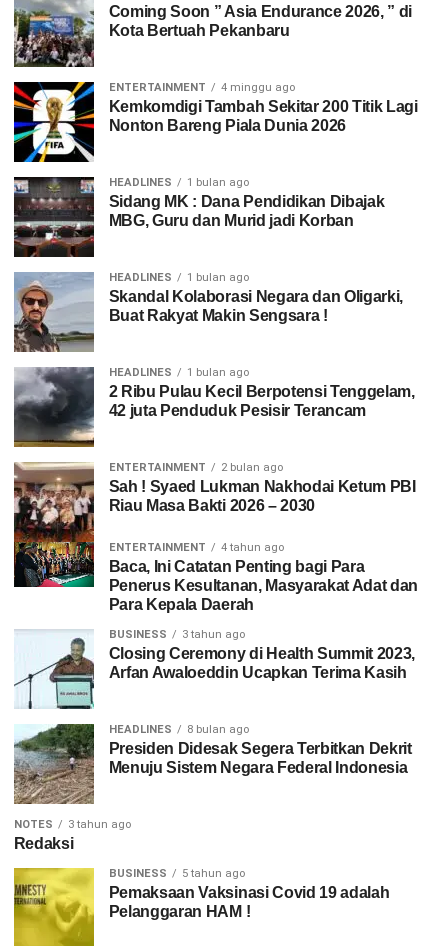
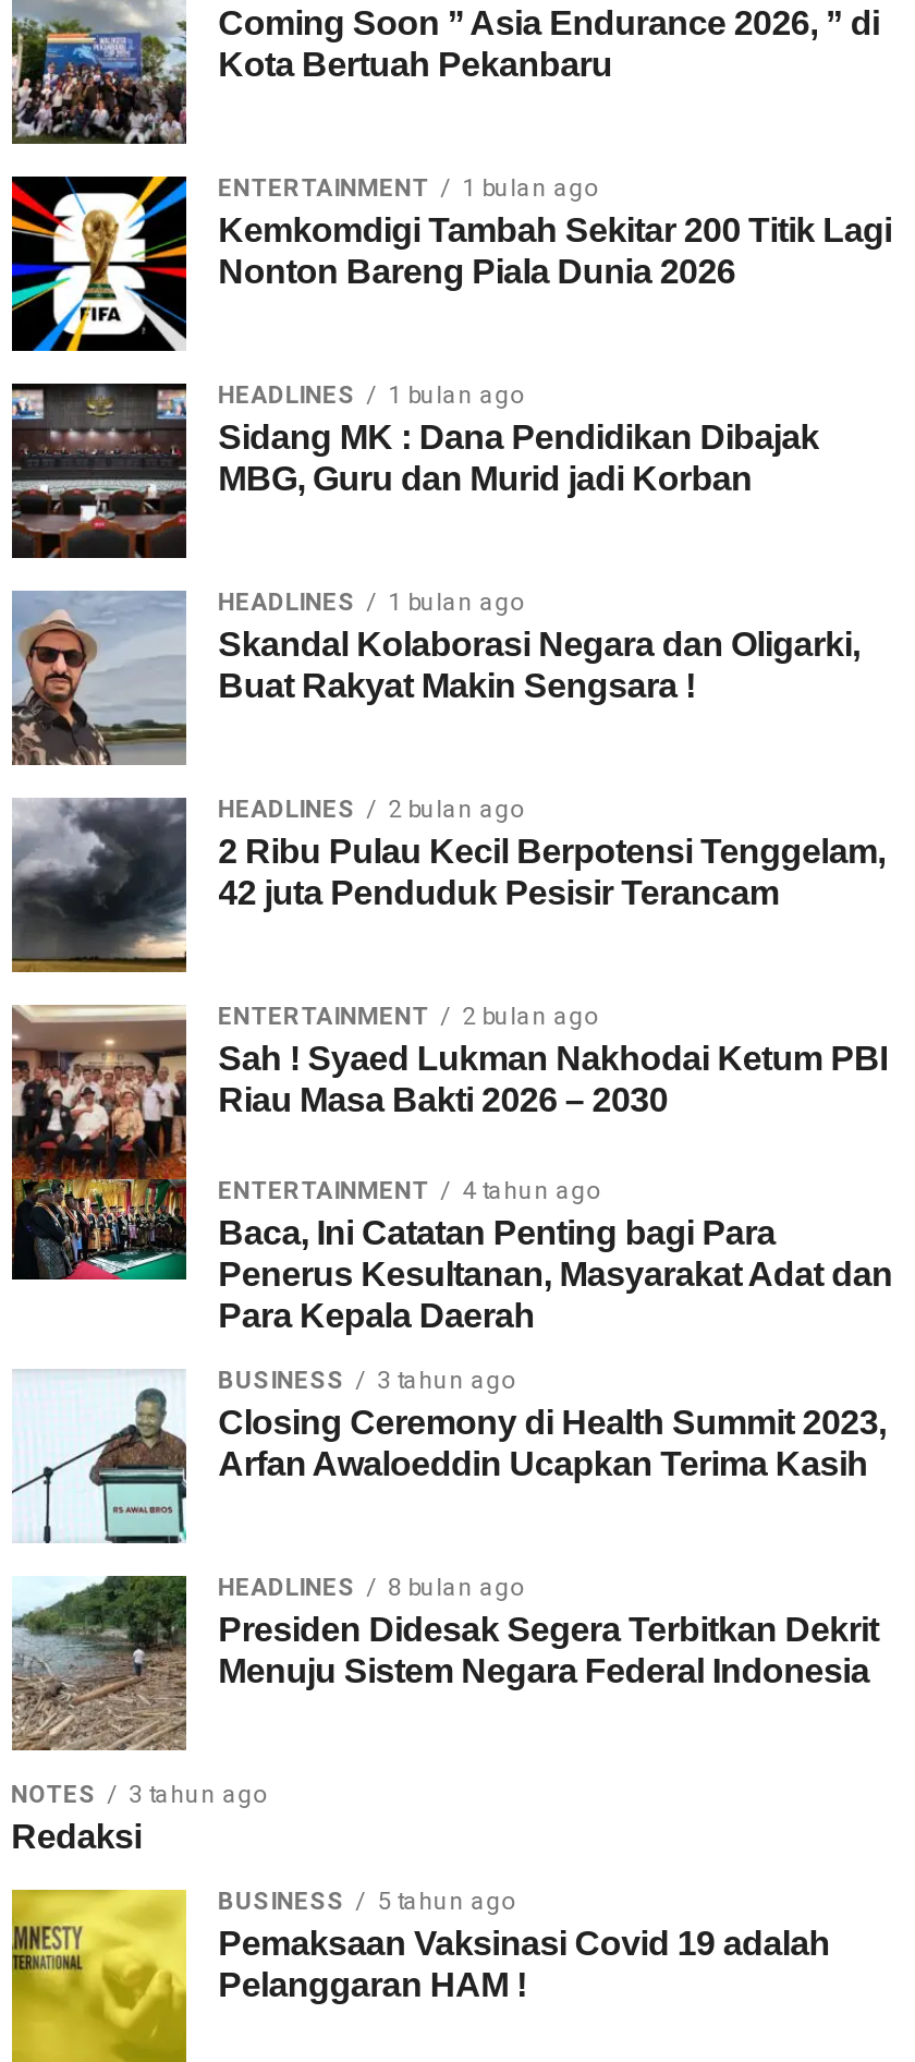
[109,81,295,94] ENTERTAINMENT 4 minggu ago -> [218,176,597,204] ENTERTAINMENT 1 bulan ago
[109,366,249,379] HEADLINES 1 bulan ago -> [218,797,523,825] HEADLINES 2 bulan ago

